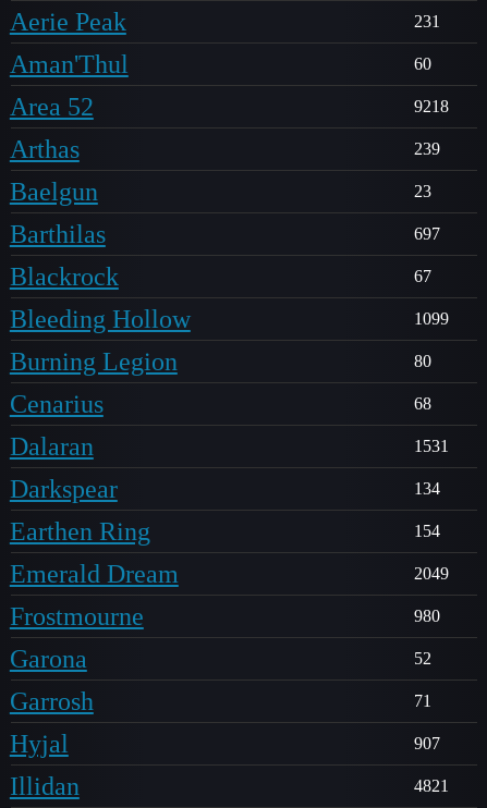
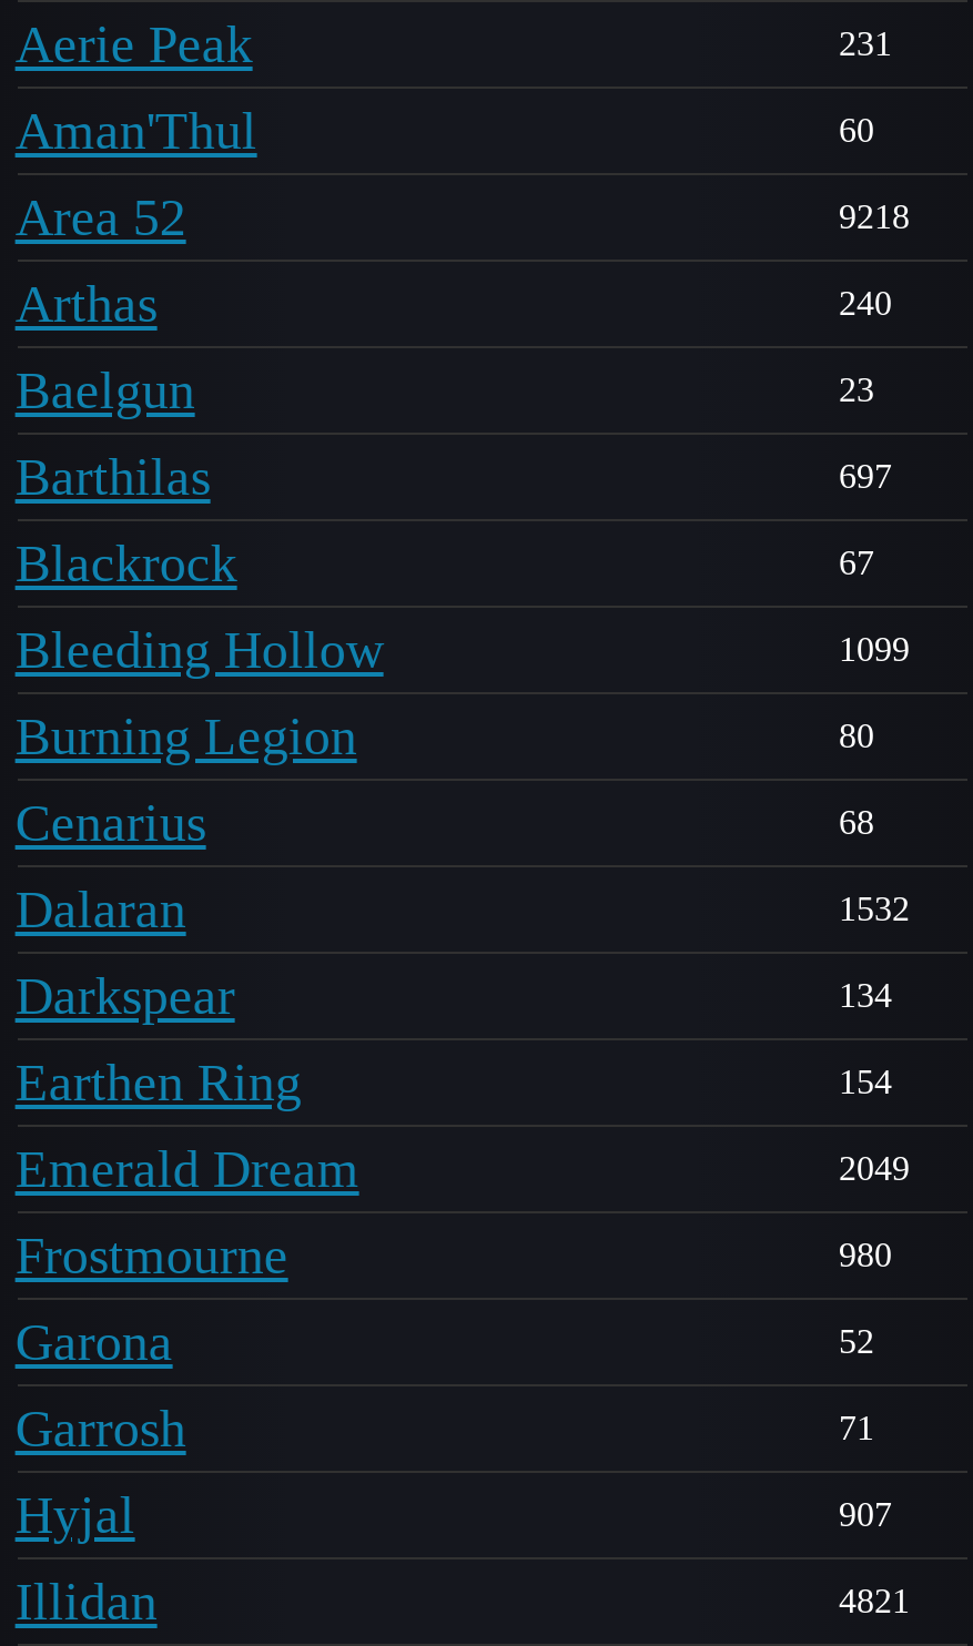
[414,139,440,158] 239 -> [839,284,892,322] 240
[414,437,449,455] 1531 -> [839,890,910,927] 1532

